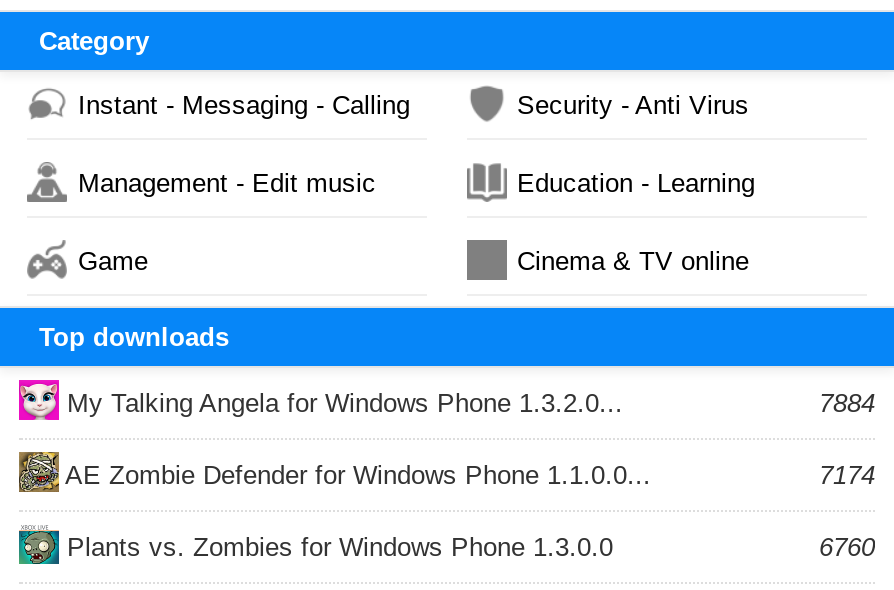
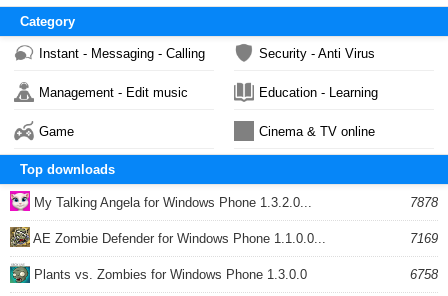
[819,388,875,418] 7884 -> [410,195,438,210] 7878
[819,460,875,490] 7174 -> [410,231,438,246] 7169
[819,532,875,562] 6760 -> [410,267,438,282] 6758

